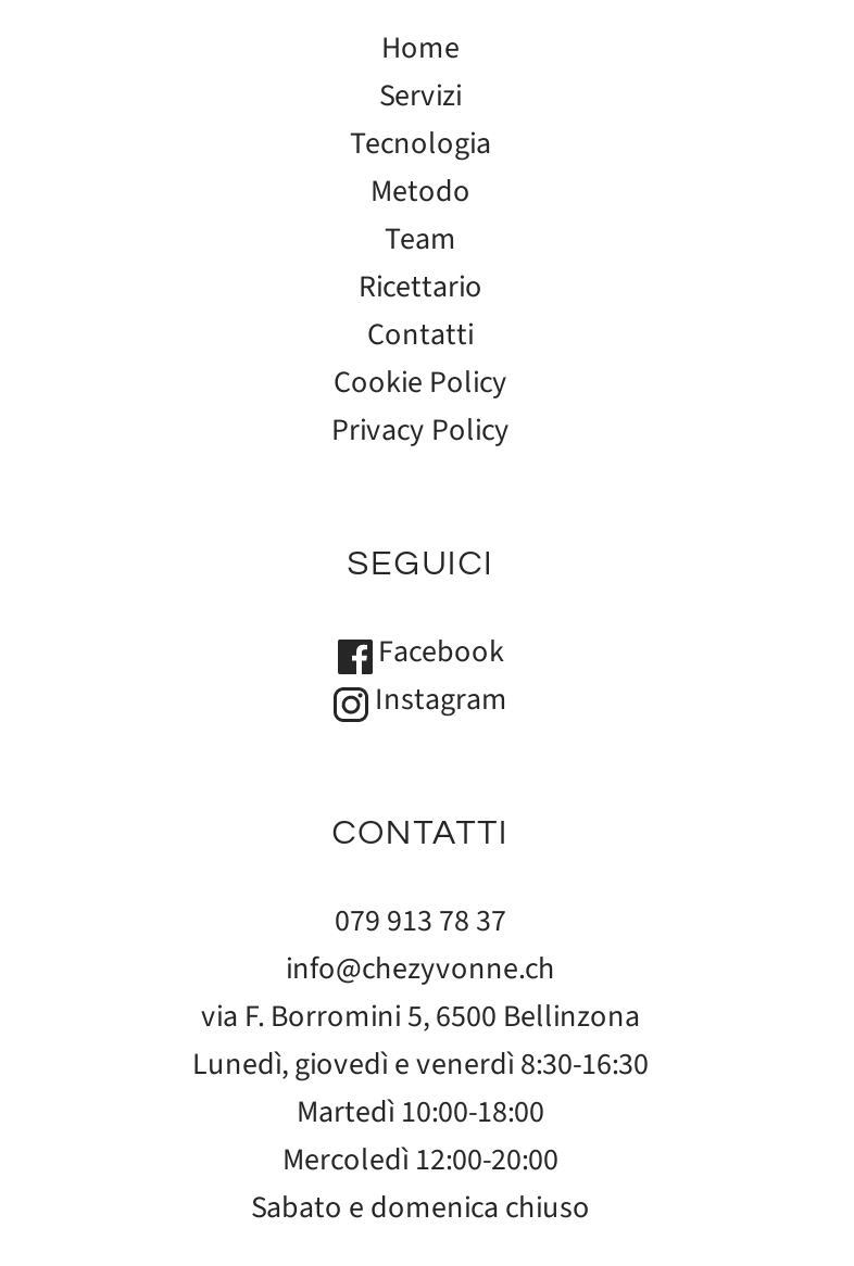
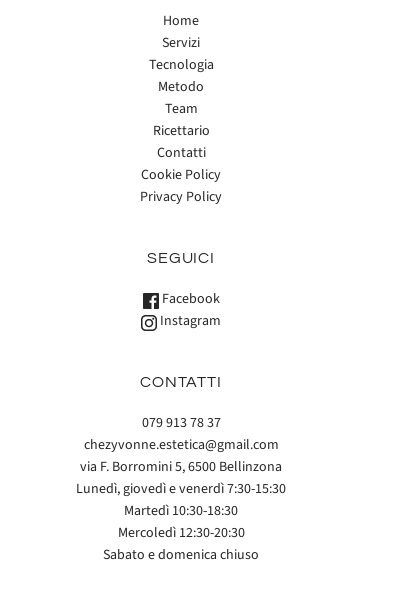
[286,947,555,991] info@chezyvonne.ch -> [83,435,278,455] chezyvonne.estetica@gmail.com
[192,1043,649,1086] Lunedì, giovedì e venerdì 8:30-16:30 -> [76,479,286,499] Lunedì, giovedì e venerdì 7:30-15:30
[297,1091,544,1134] Martedì 10:00-18:00 -> [124,501,238,521] Martedì 10:30-18:30
[282,1139,558,1182] Mercoledì 12:00-20:00 -> [117,523,244,543] Mercoledì 12:30-20:30

